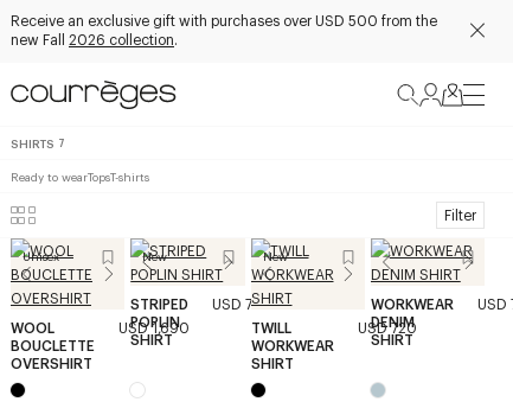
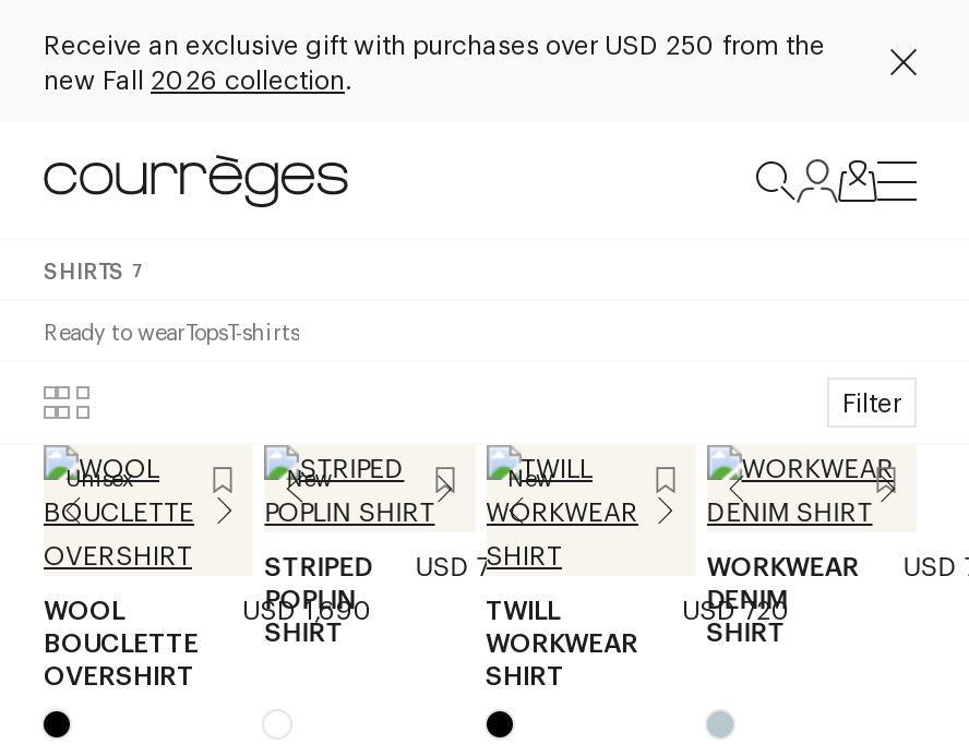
[11,10,437,29] Receive an exclusive gift with purchases over USD 500 from the -> [44,25,825,60] Receive an exclusive gift with purchases over USD 250 from the

